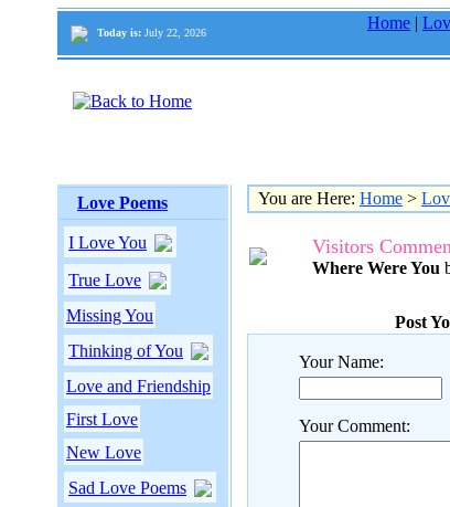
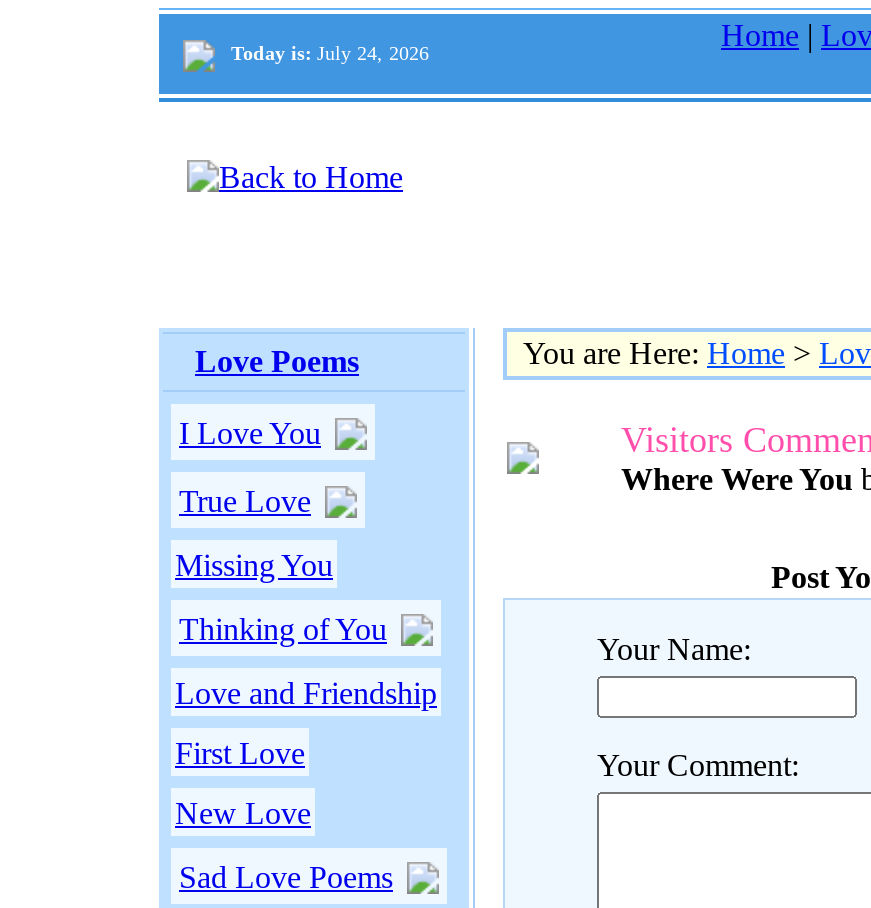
[97,27,206,39] Today is: July 22, 2026 -> [231,42,429,64] Today is: July 24, 2026

